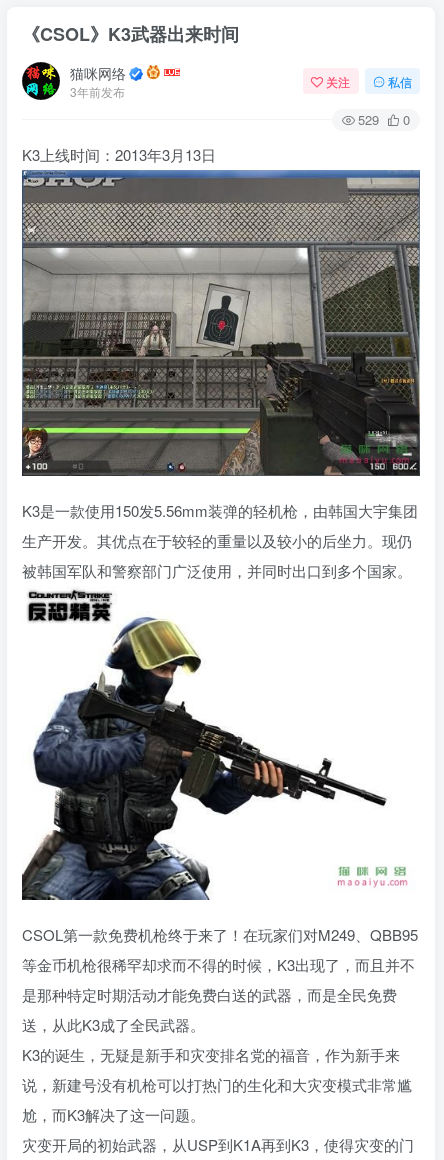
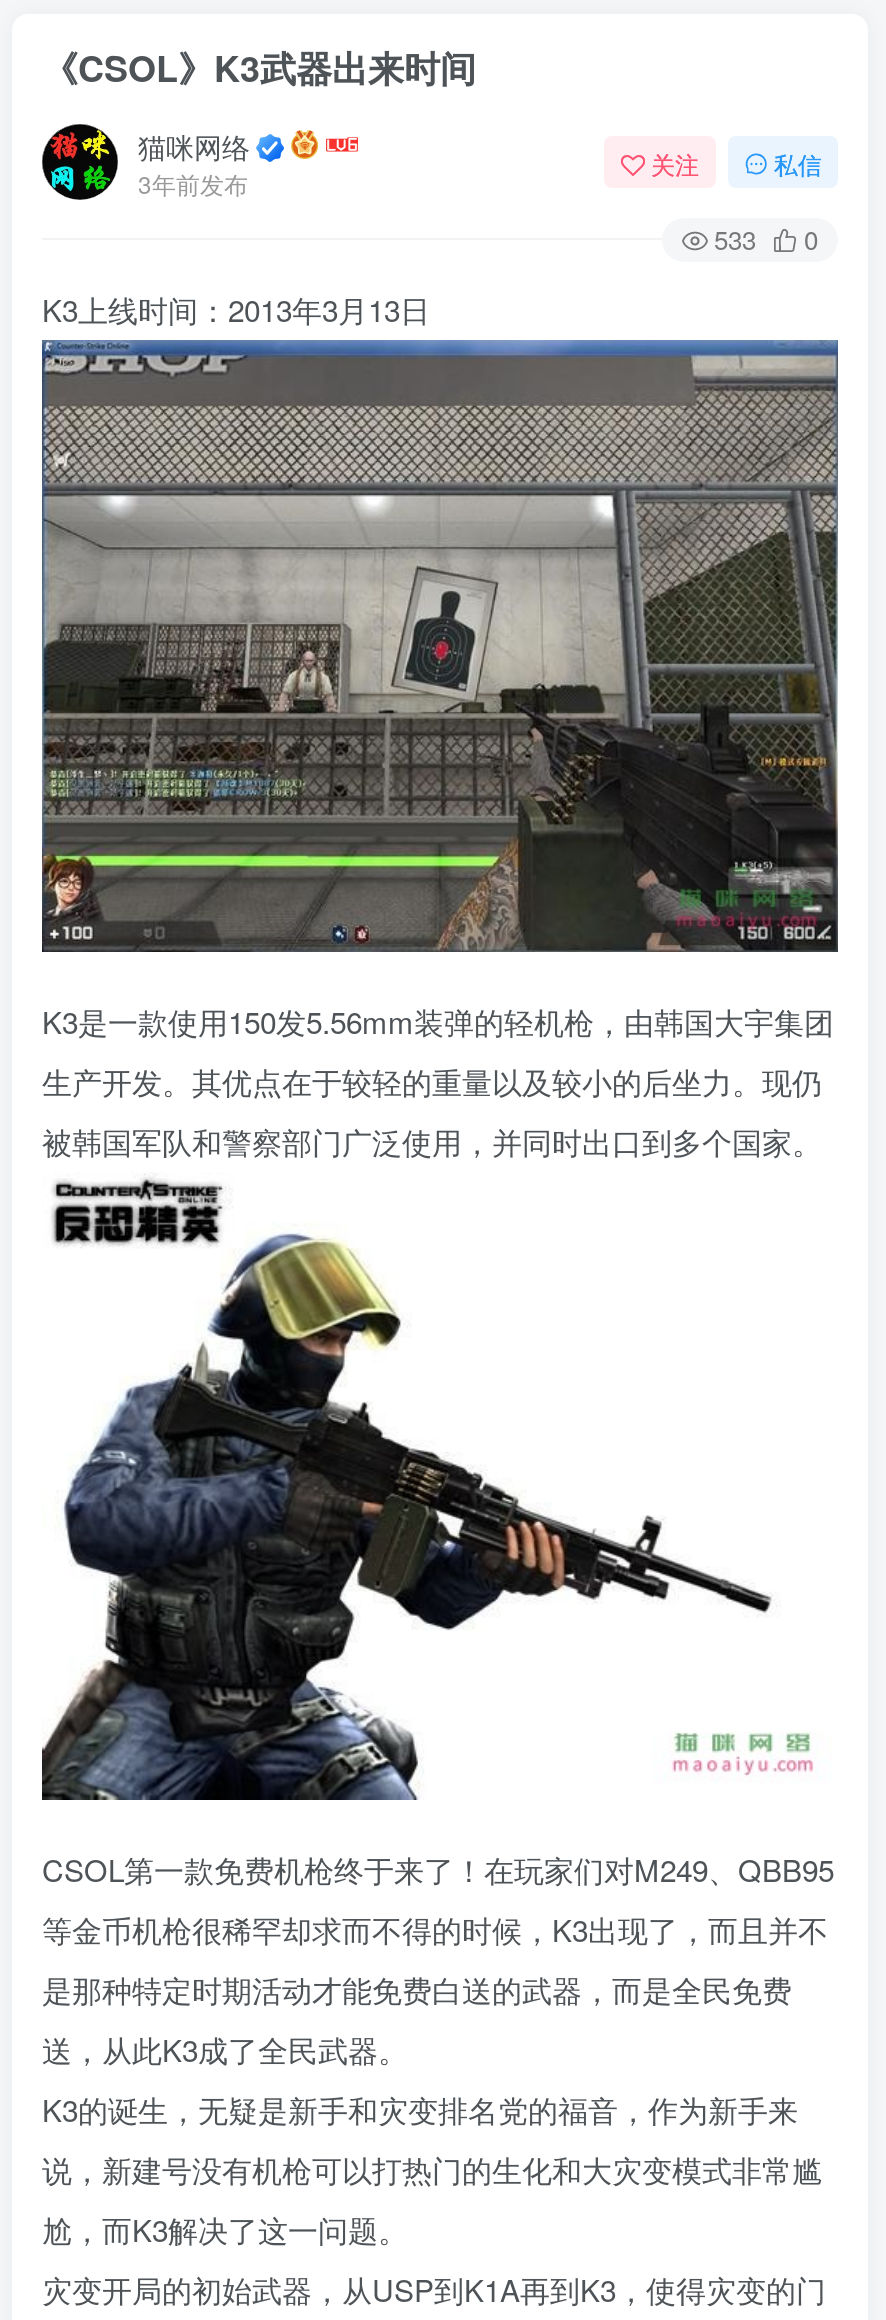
[358,110,410,129] 529 0 -> [714,220,818,258] 533 0

